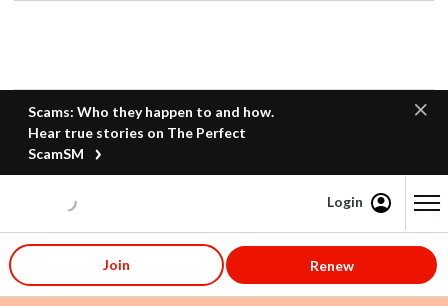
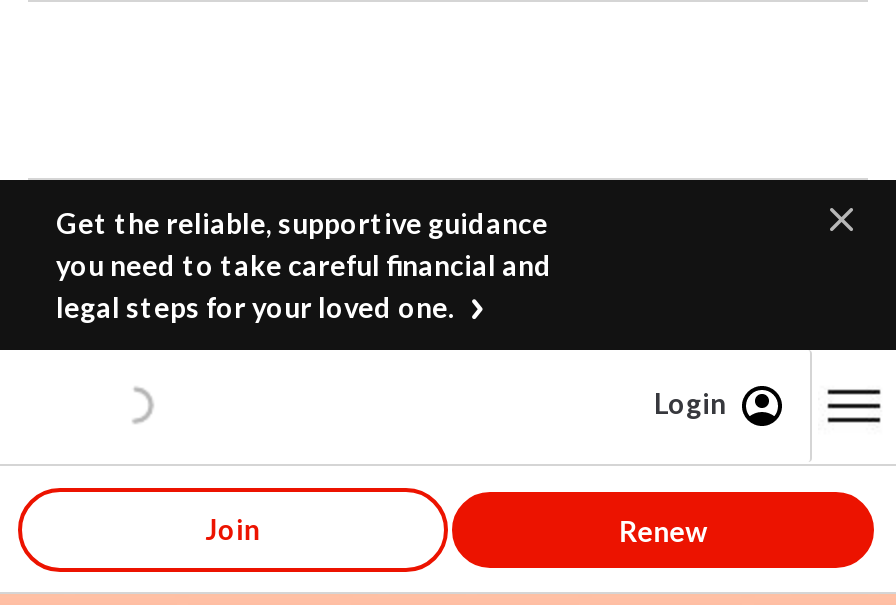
[28,103,274,162] Scams: Who they happen to and how. | Hear true stories on The Perfect | ScamSM -> [56,206,552,324] Get the reliable, supportive guidance | you need to take careful financial and | legal steps for your loved one.

